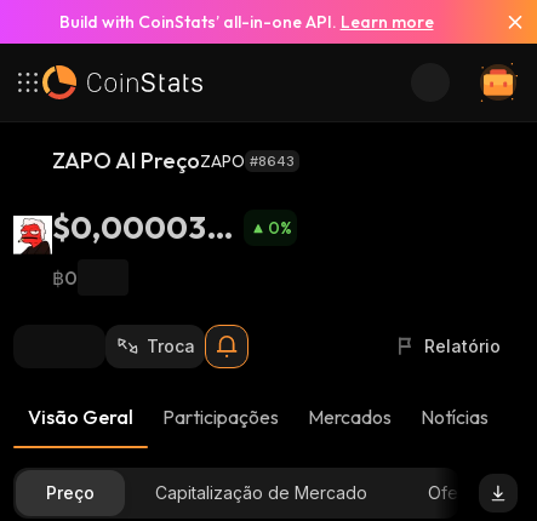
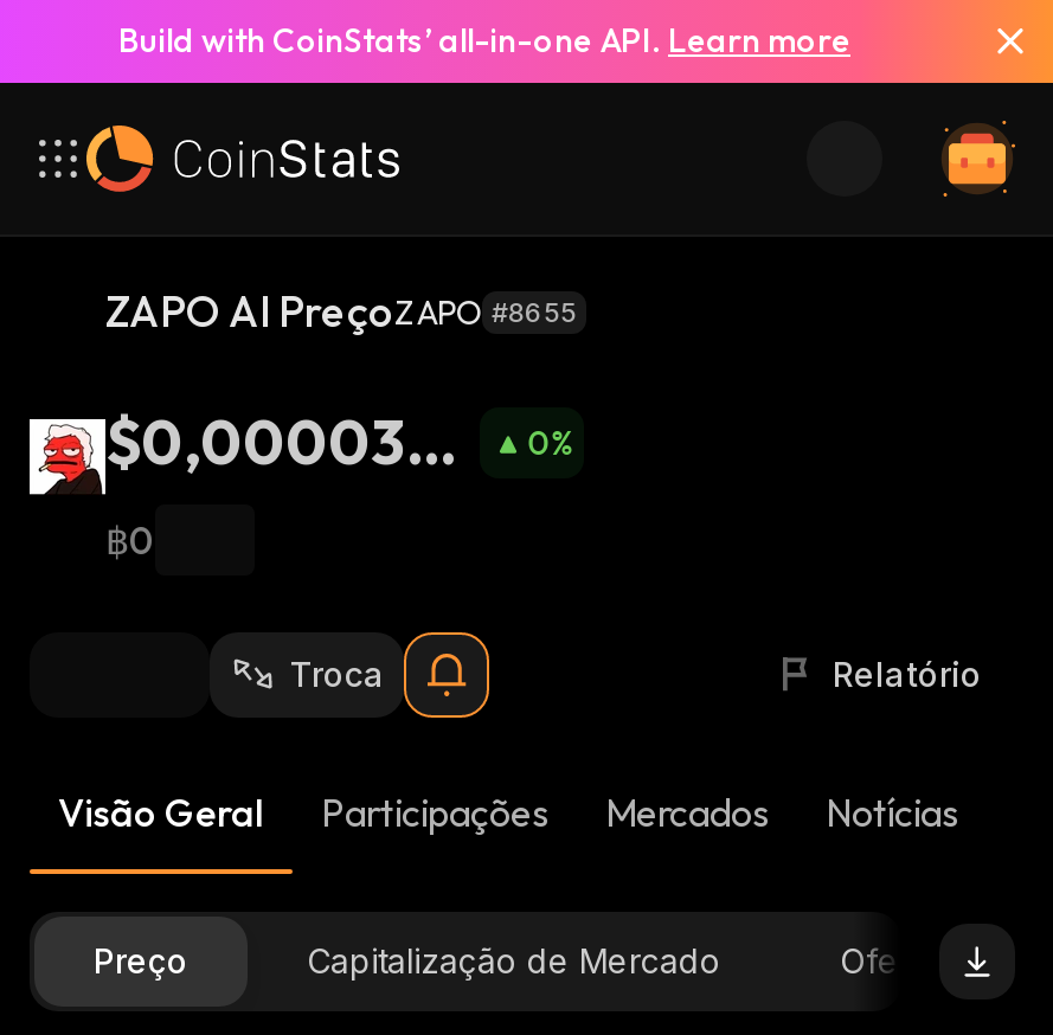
[52,147,295,174] ZAPO AI PreçoZAPO #8643 -> [105,284,577,339] ZAPO AI PreçoZAPO #8655

